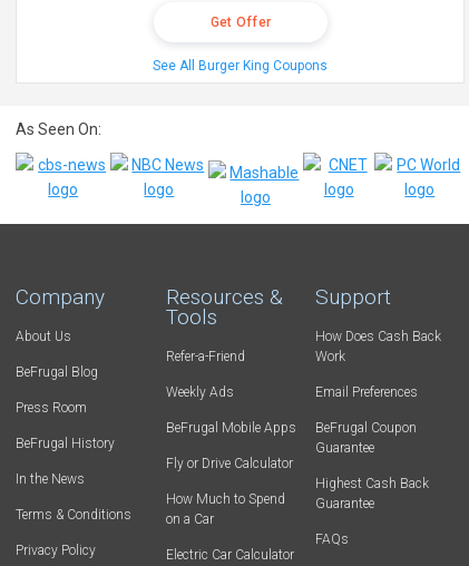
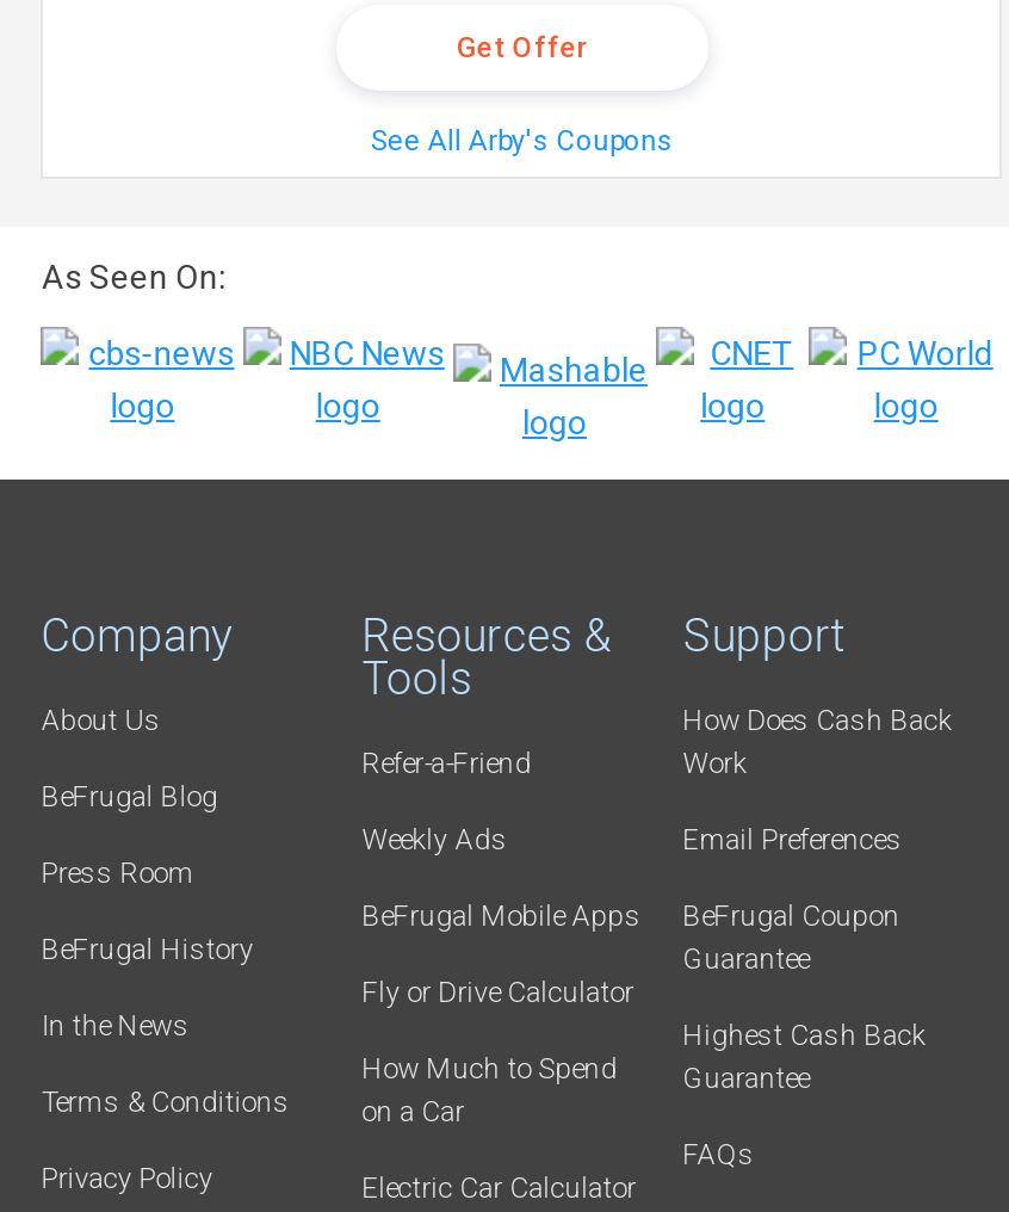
[153,58,328,74] See All Burger King Coupons -> [371,125,674,158] See All Arby's Coupons

